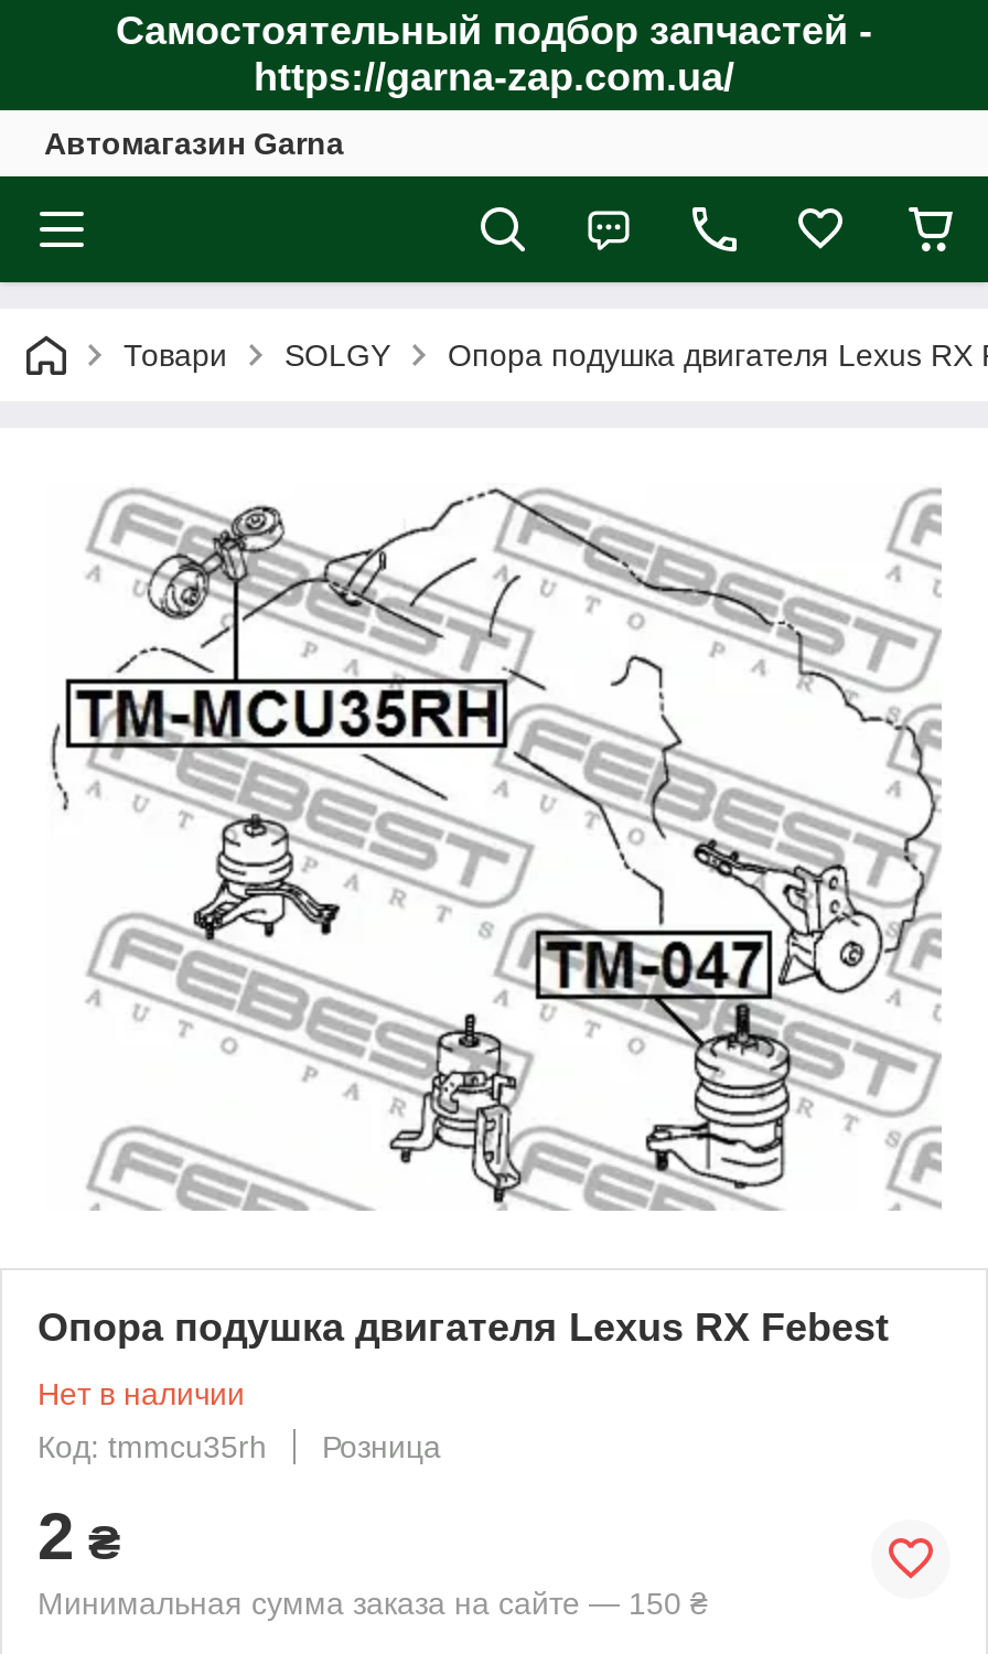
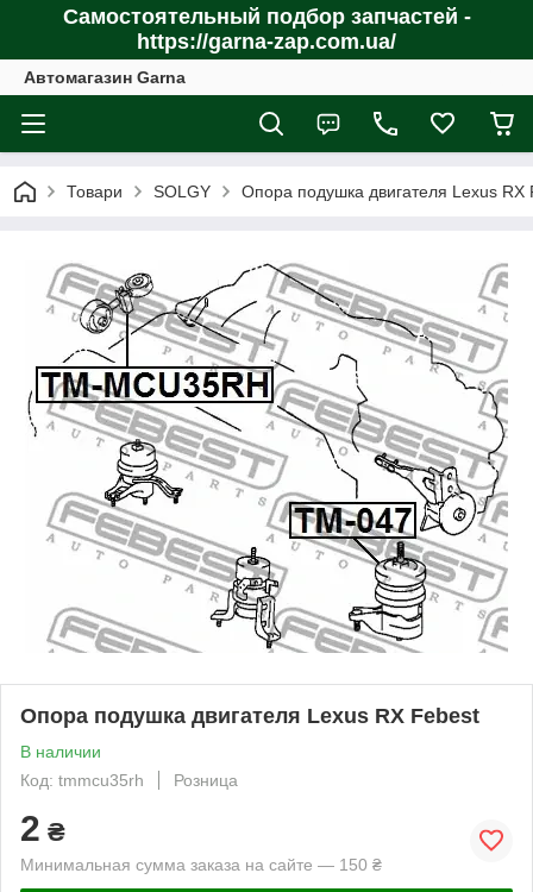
[37,1376,245,1411] Нет в наличии -> [20,742,101,761] В наличии

